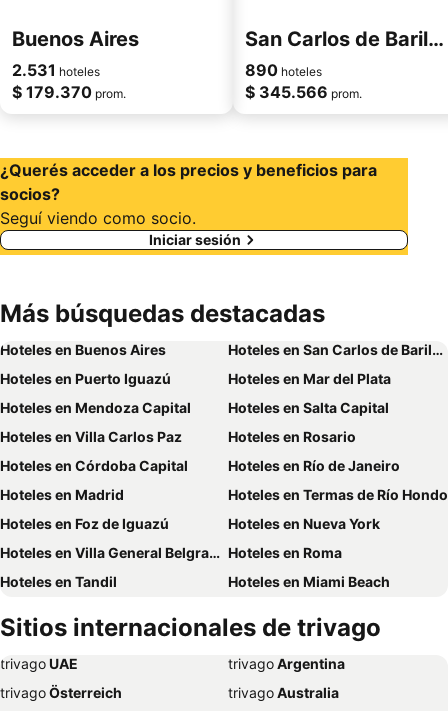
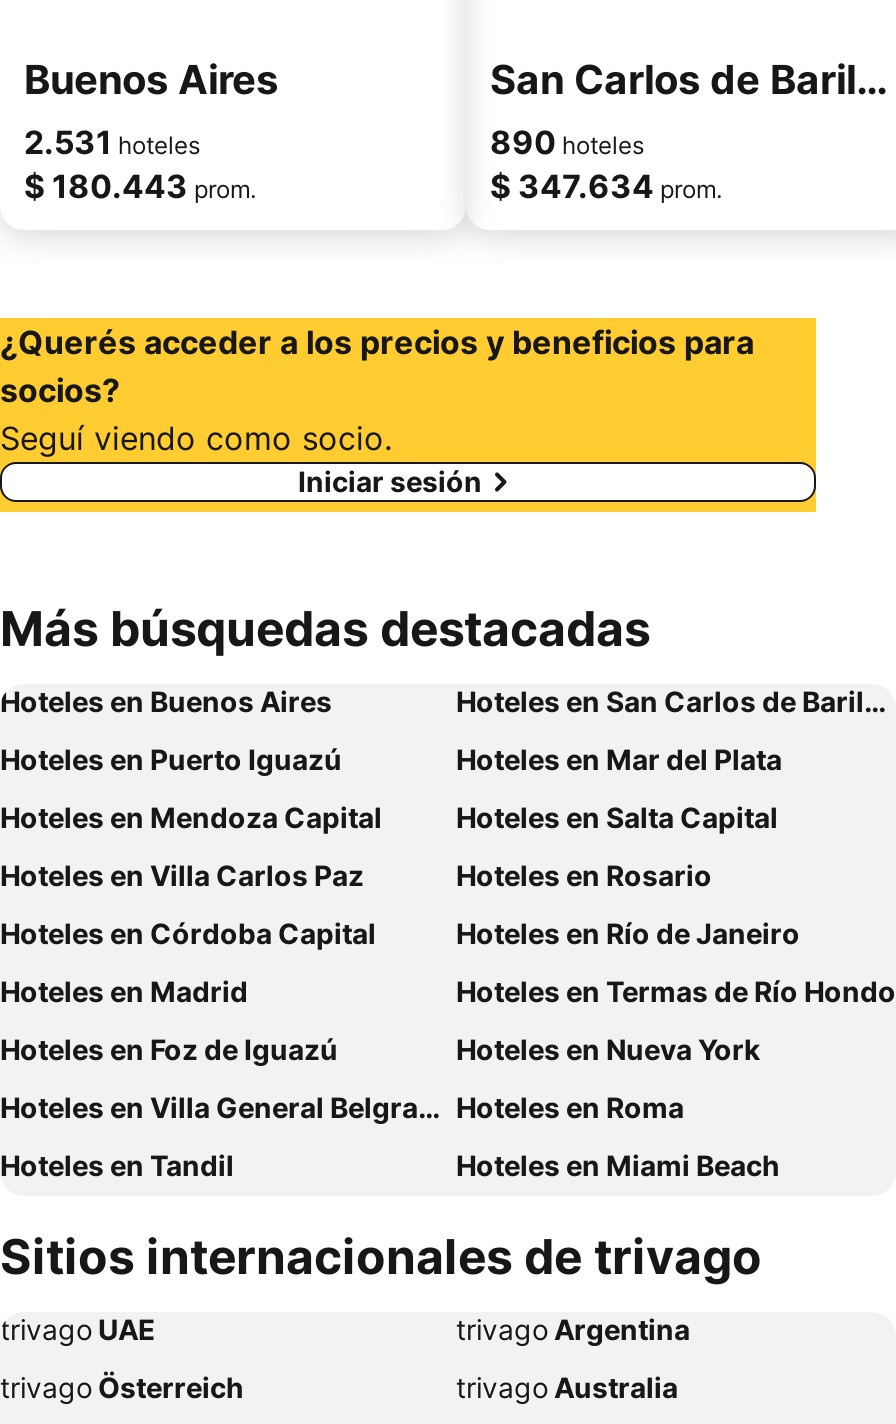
[12,82,126,102] $ 179.370 prom. -> [24,166,256,206] $ 180.443 prom.
[245,82,362,102] $ 345.566 prom. -> [490,166,722,206] $ 347.634 prom.

